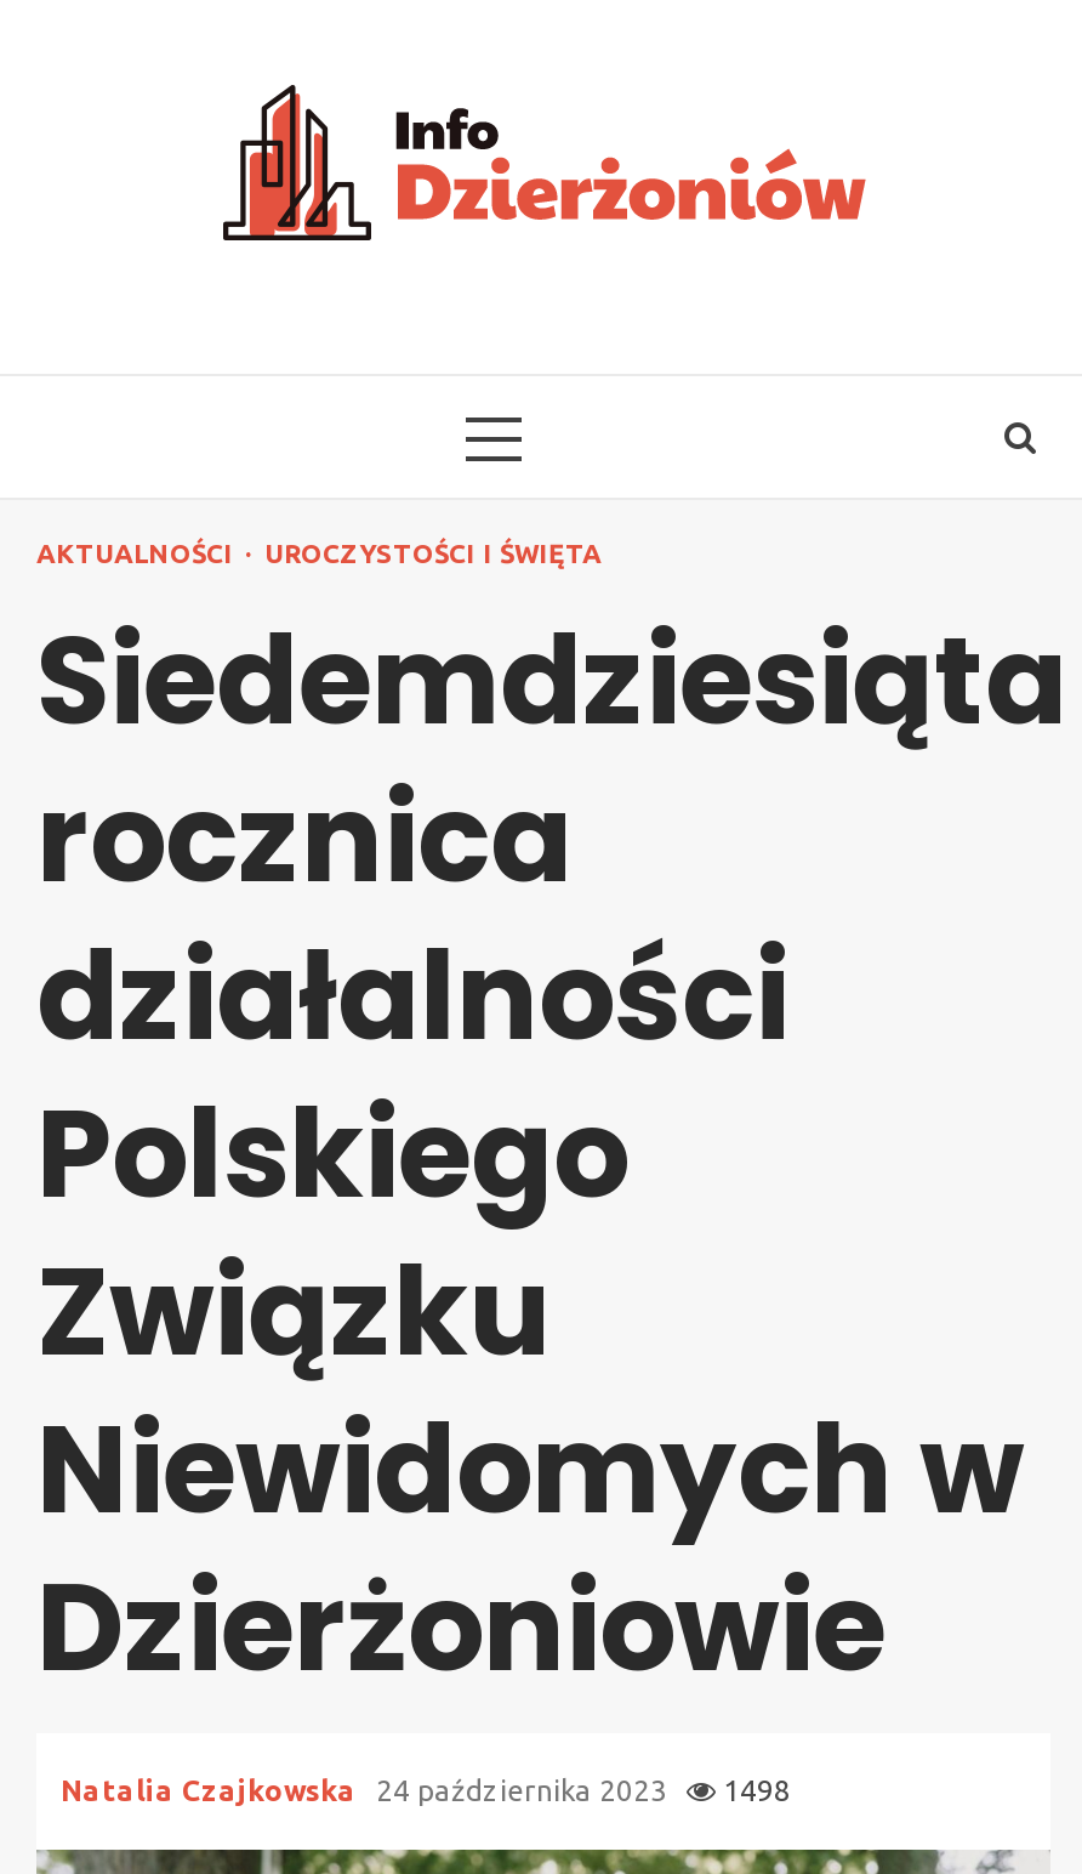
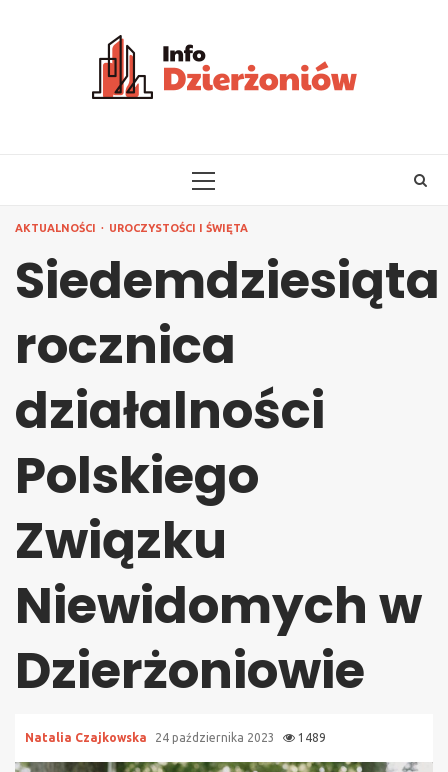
[61,1774,791,1806] Natalia Czajkowska 24 października 2023 1498 -> [25,731,326,744] Natalia Czajkowska 24 października 2023 1489

